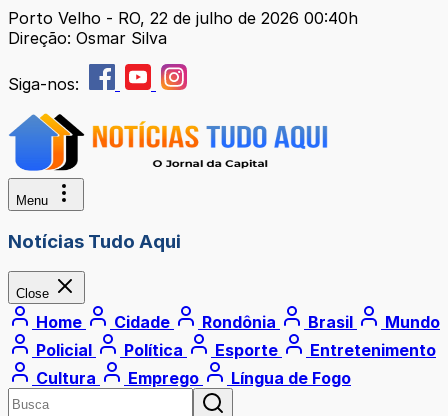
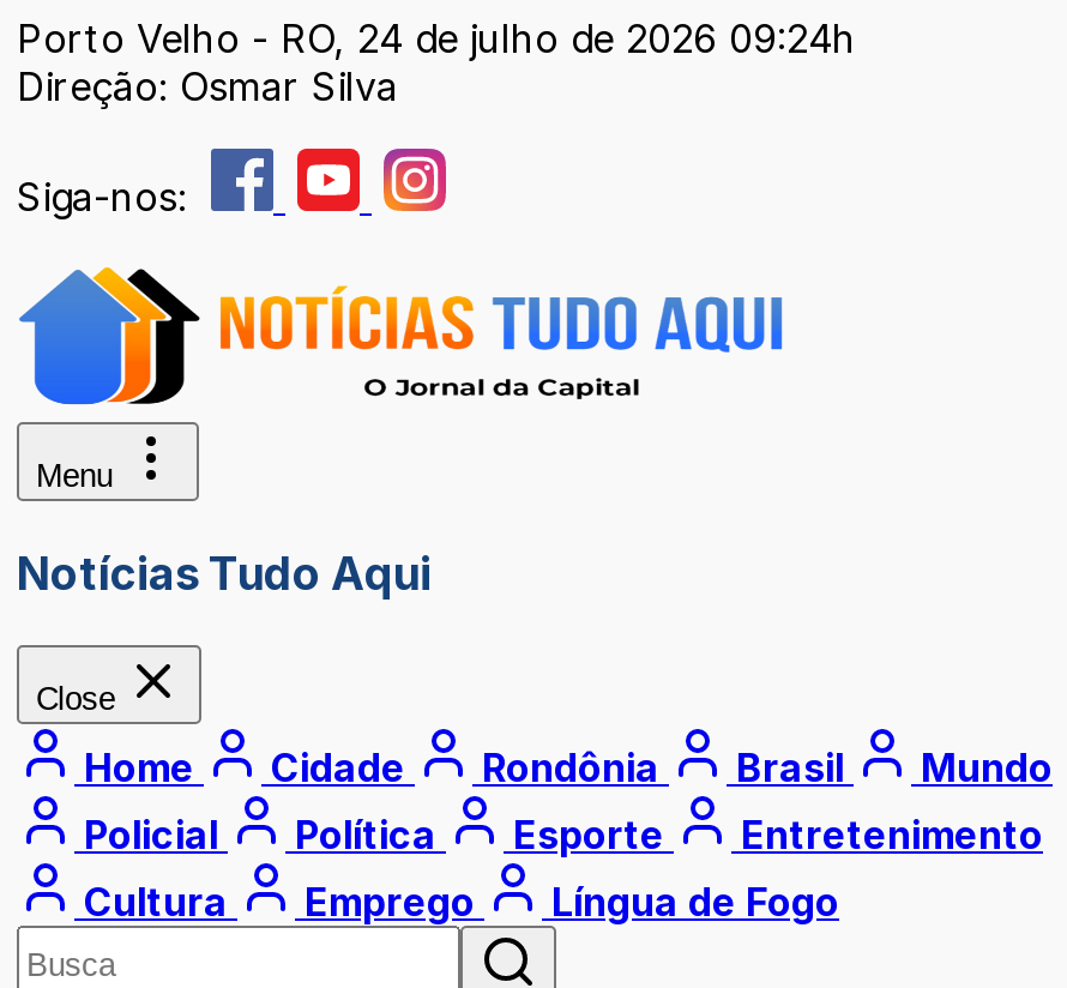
[8,8,358,28] Porto Velho - RO, 22 de julho de 2026 00:40h -> [17,14,856,62] Porto Velho - RO, 24 de julho de 2026 09:24h

